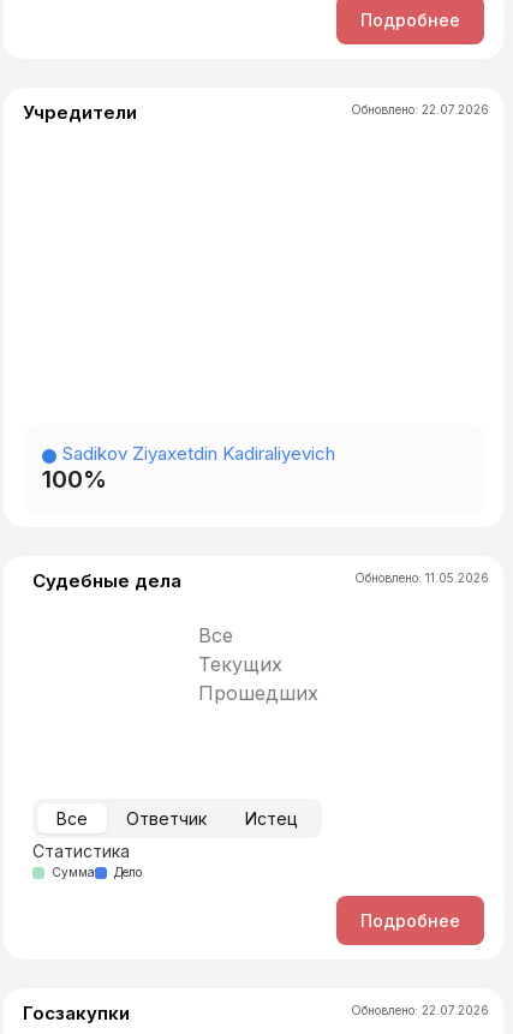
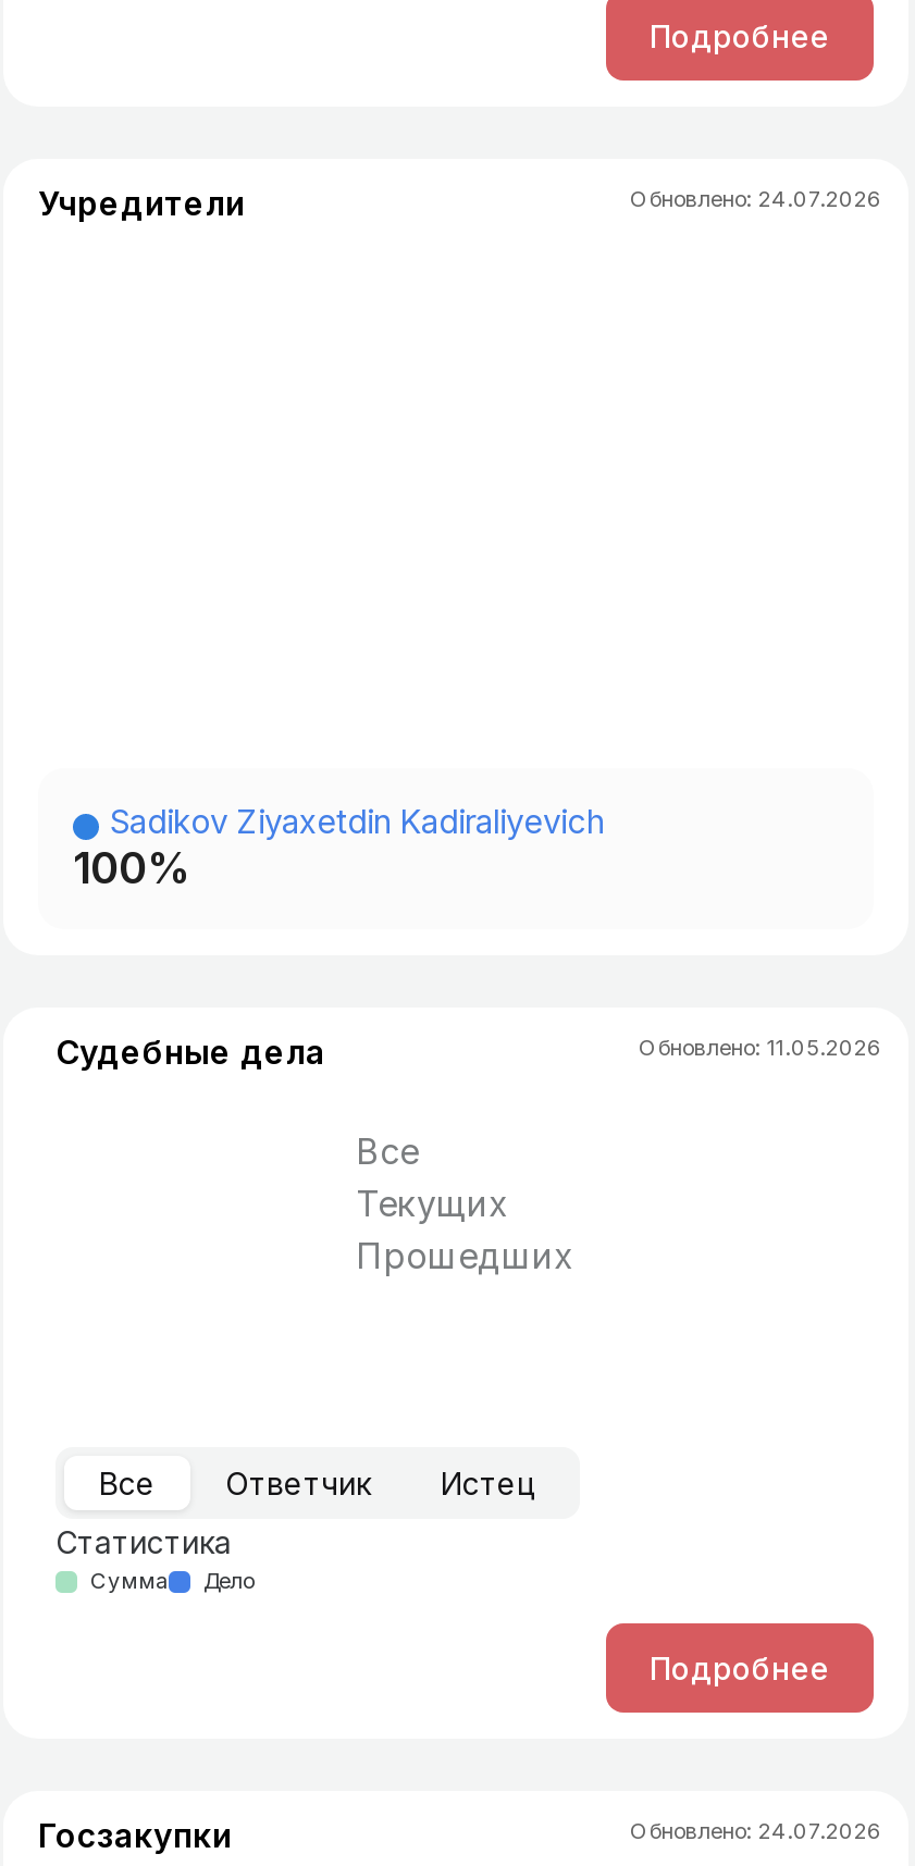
[351,102,489,117] Обновлено: 22.07.2026 -> [630,185,882,211] Обновлено: 24.07.2026
[351,1003,489,1017] Обновлено: 22.07.2026 -> [630,1817,882,1843] Обновлено: 24.07.2026

